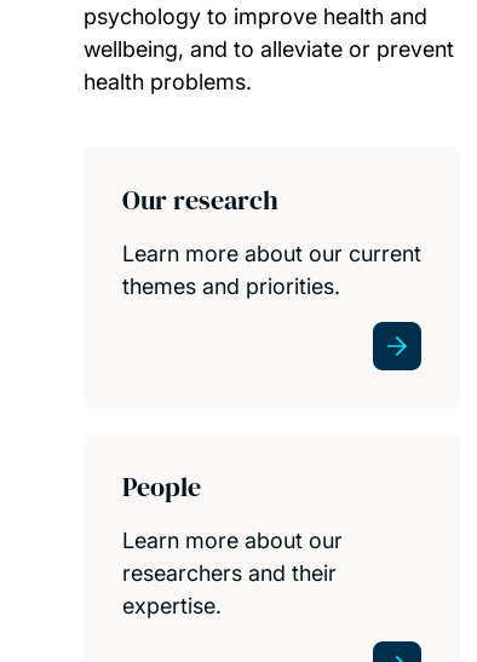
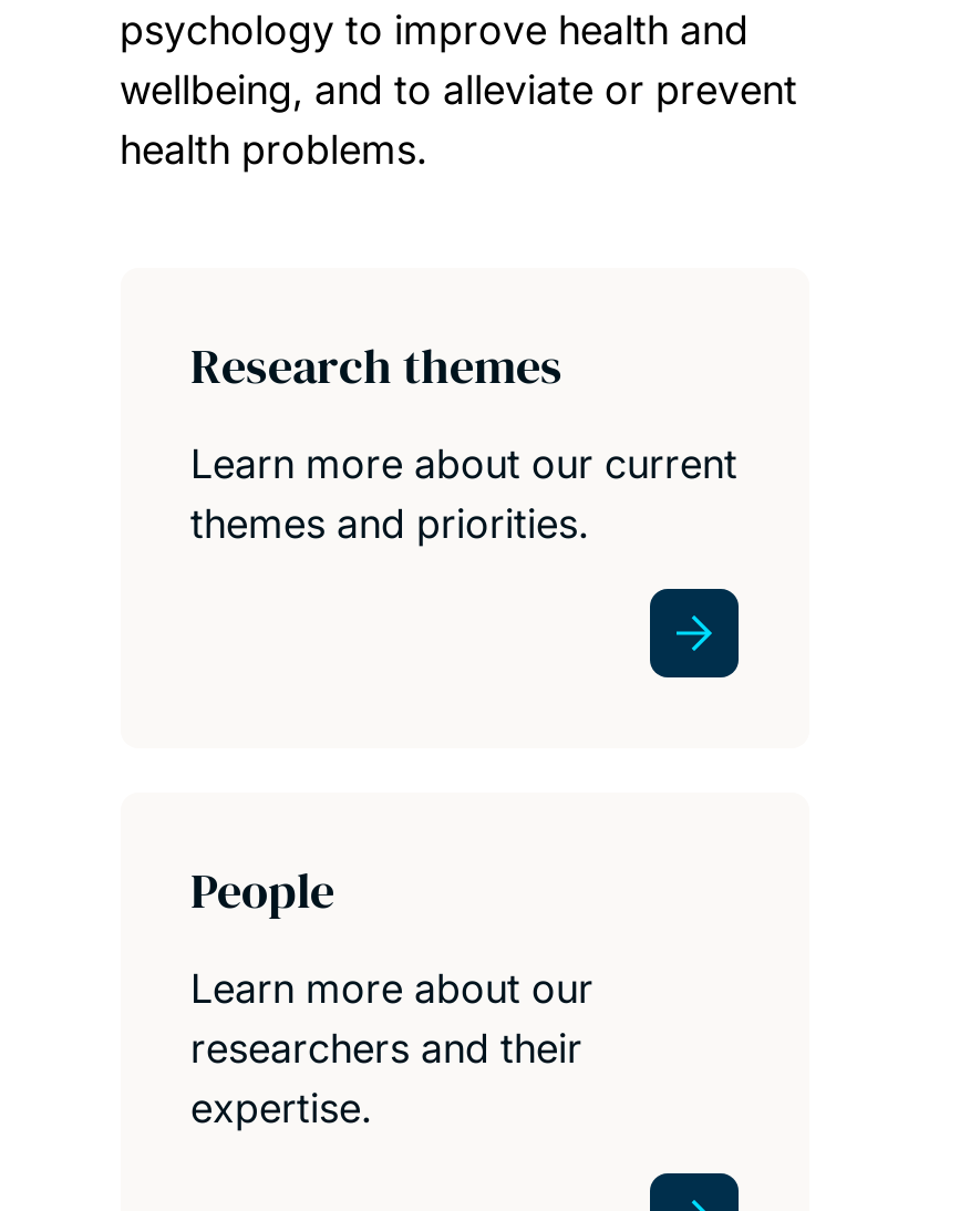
[122,181,278,217] Our research -> [190,331,562,398] Research themes

